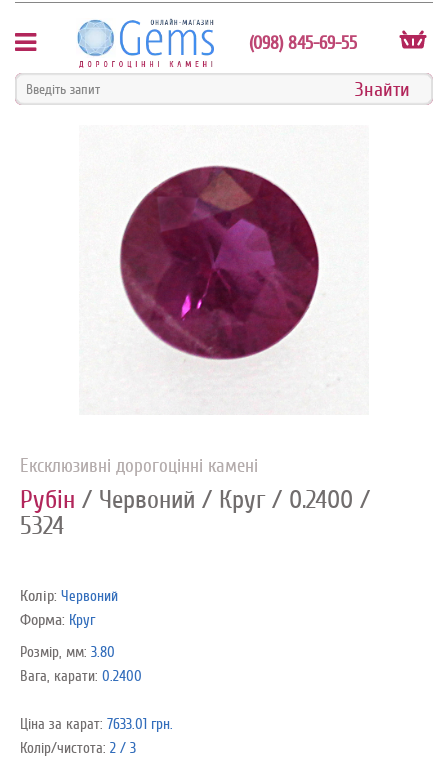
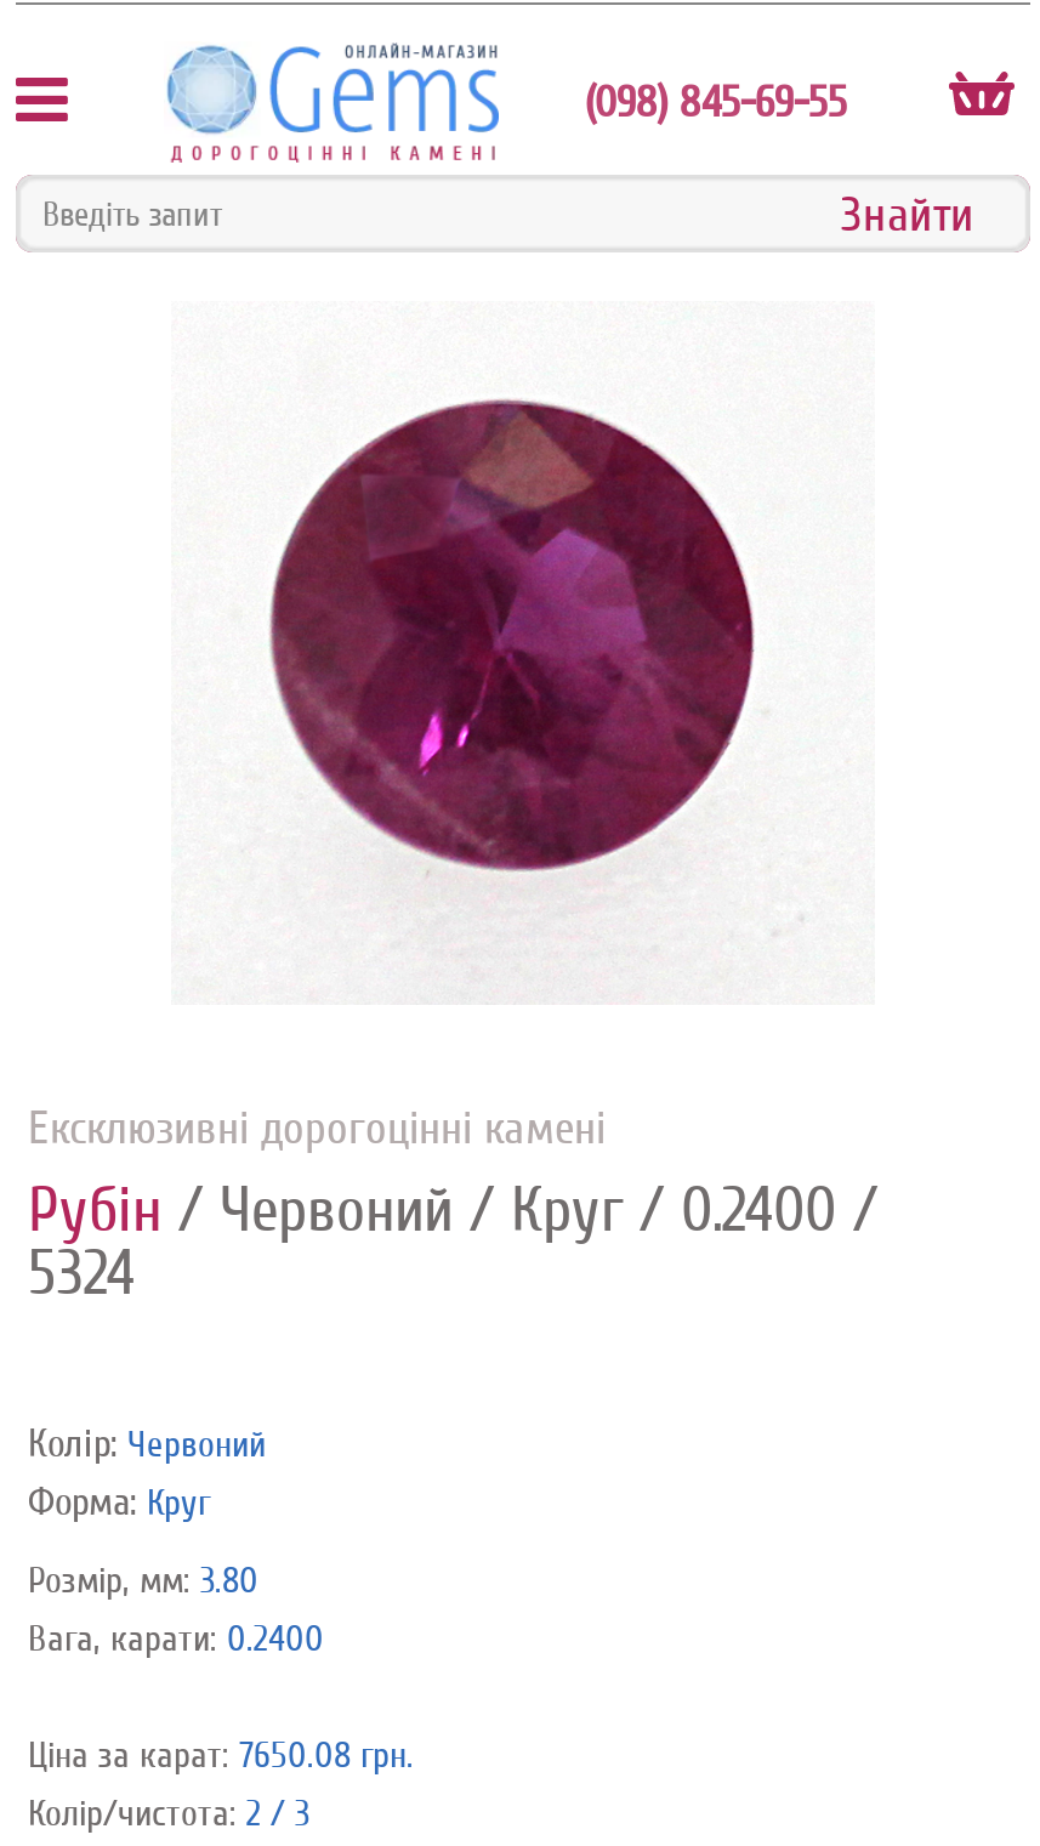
[20,716,173,731] Ціна за карат: 7633.01 грн. -> [28,1736,414,1772] Ціна за карат: 7650.08 грн.

